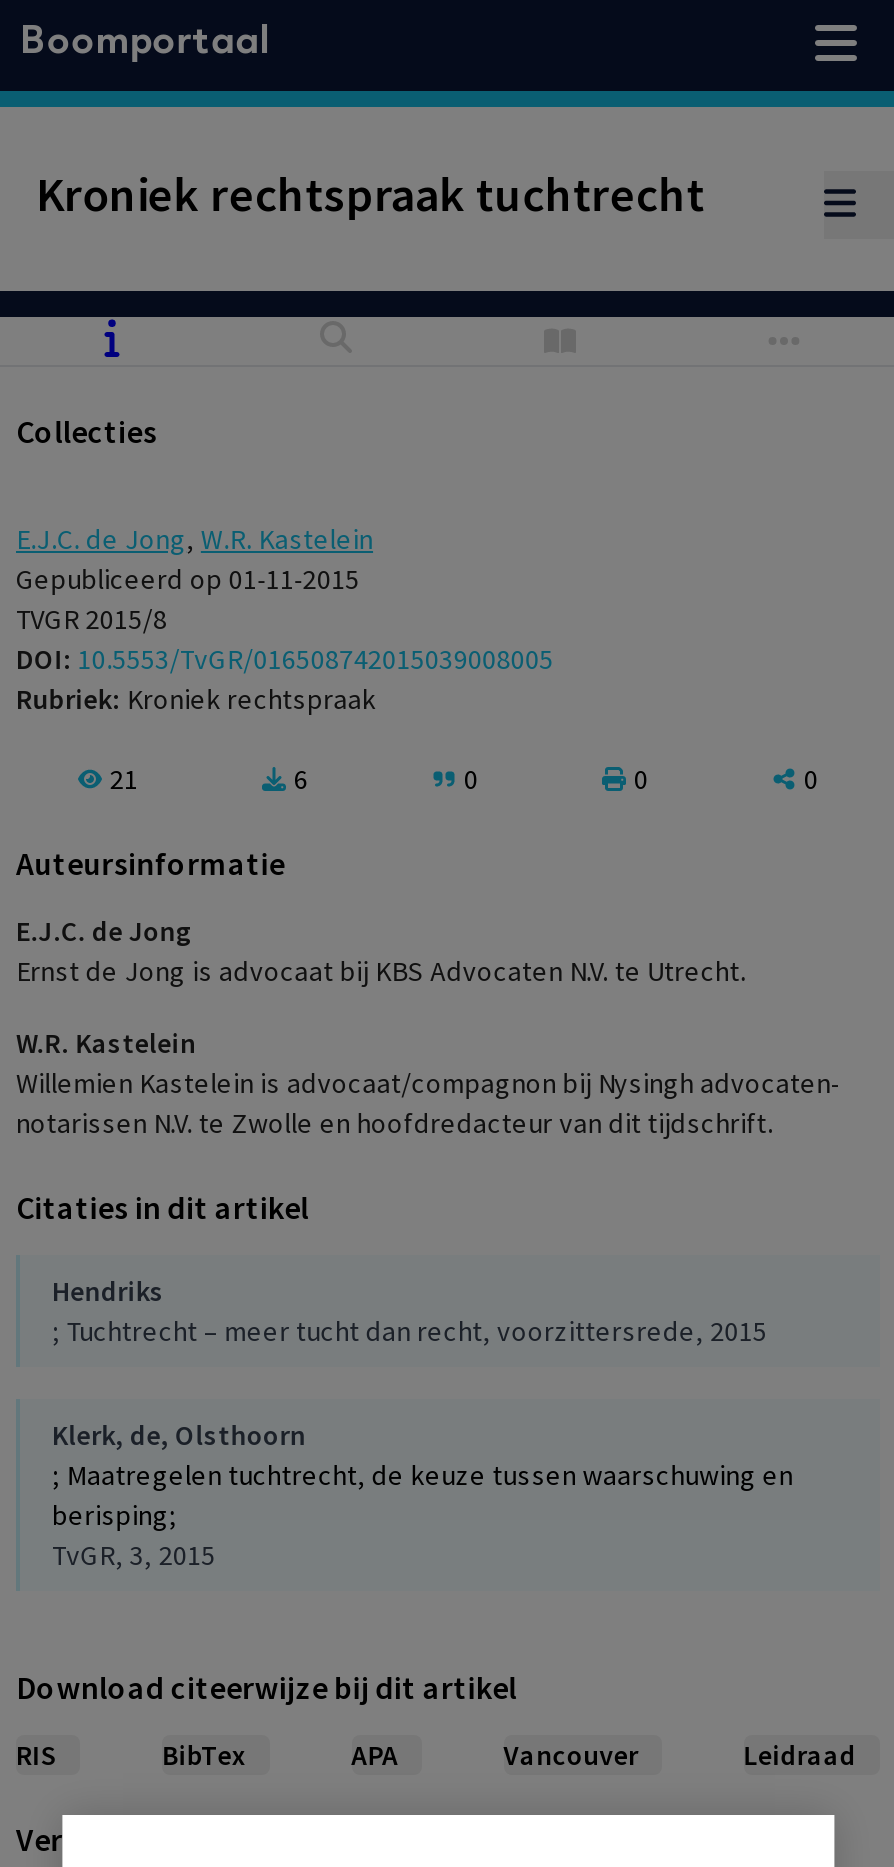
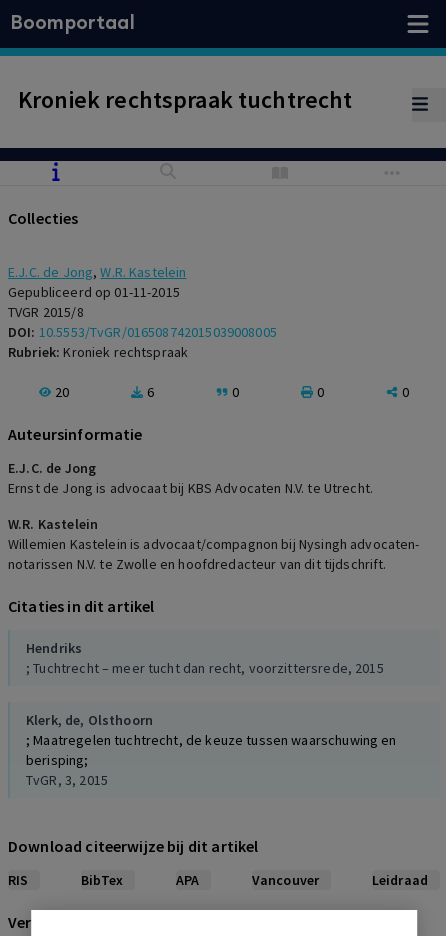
[110,761,138,797] 21 -> [55,383,69,401] 20

